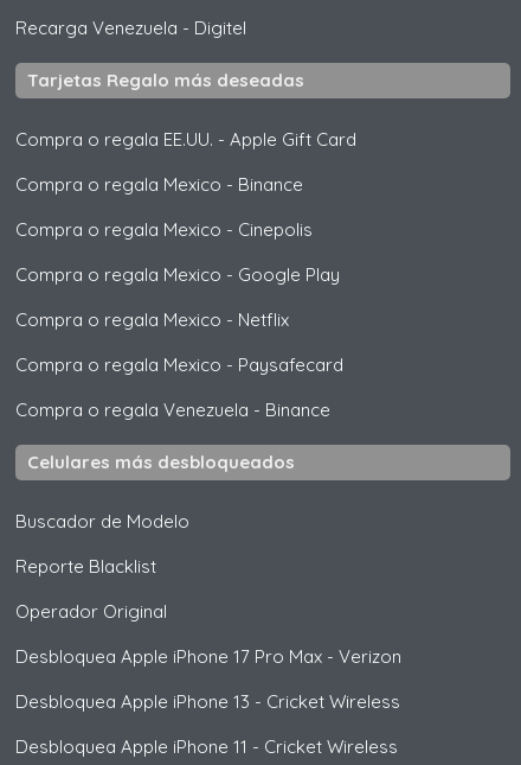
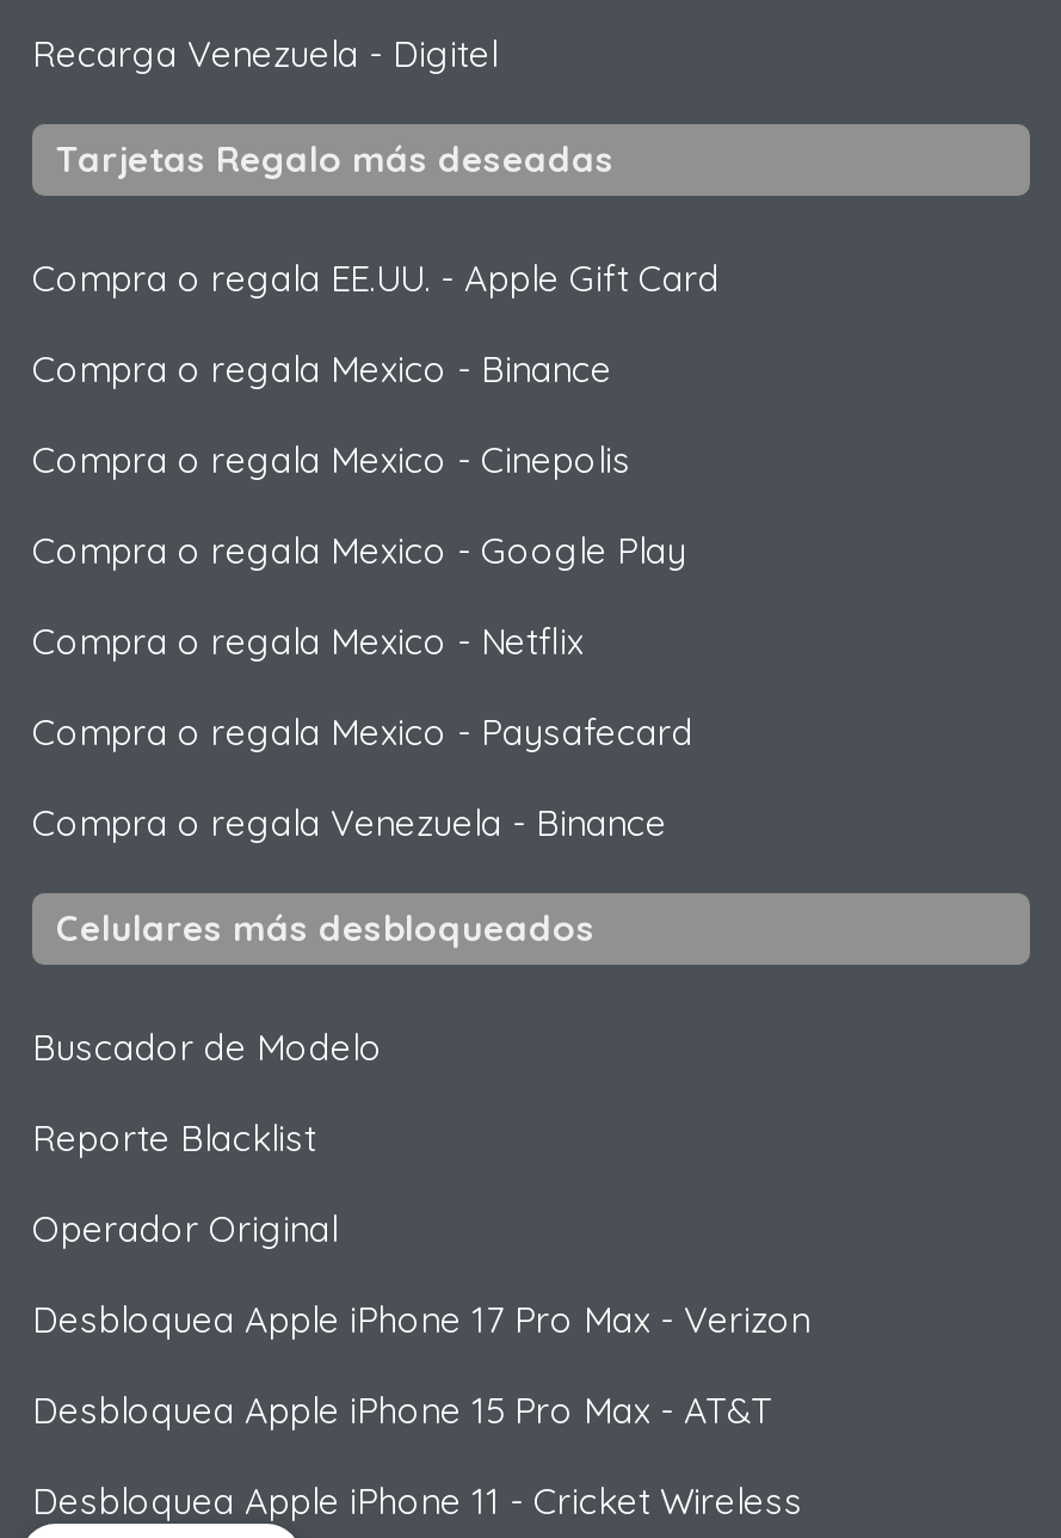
[15,691,400,713] Desbloquea Apple iPhone 13 - Cricket Wireless -> [32,1388,772,1434] Desbloquea Apple iPhone 15 Pro Max - AT&T

